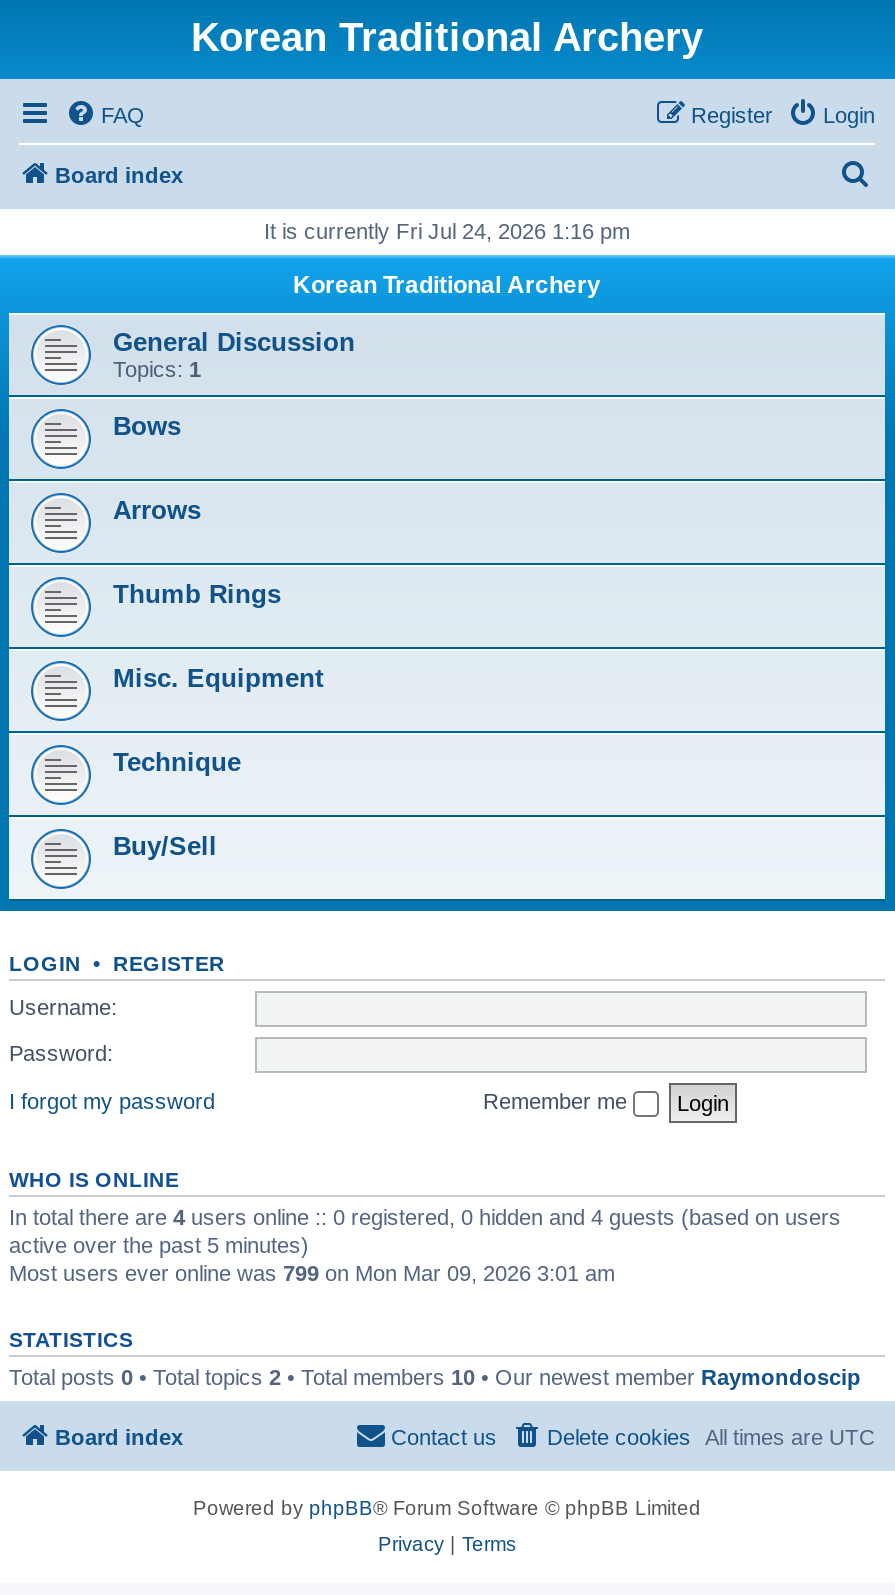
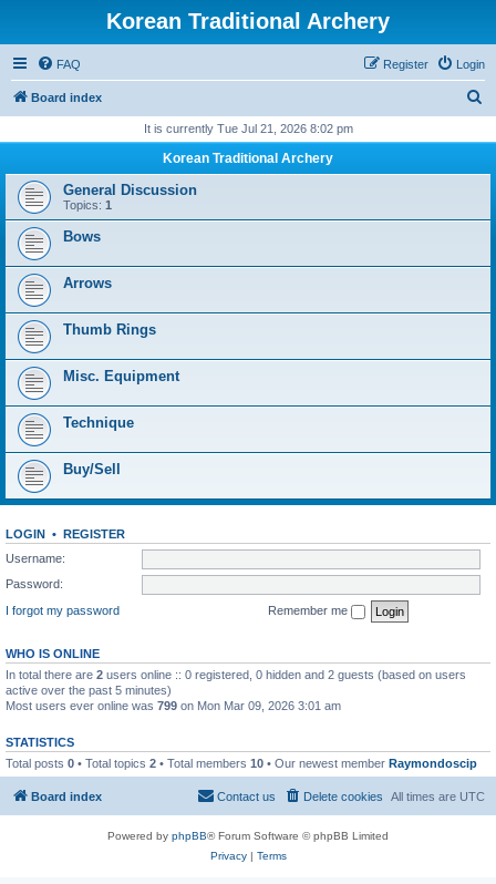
[264,219,630,243] It is currently Fri Jul 24, 2026 1:16 pm -> [143,122,353,135] It is currently Tue Jul 21, 2026 8:02 pm
[9,1204,841,1228] In total there are 4 users online :: 0 registered, 0 hidden and 4 guests (based on users -> [6,667,466,681] In total there are 2 users online :: 0 registered, 0 hidden and 2 guests (based on users

